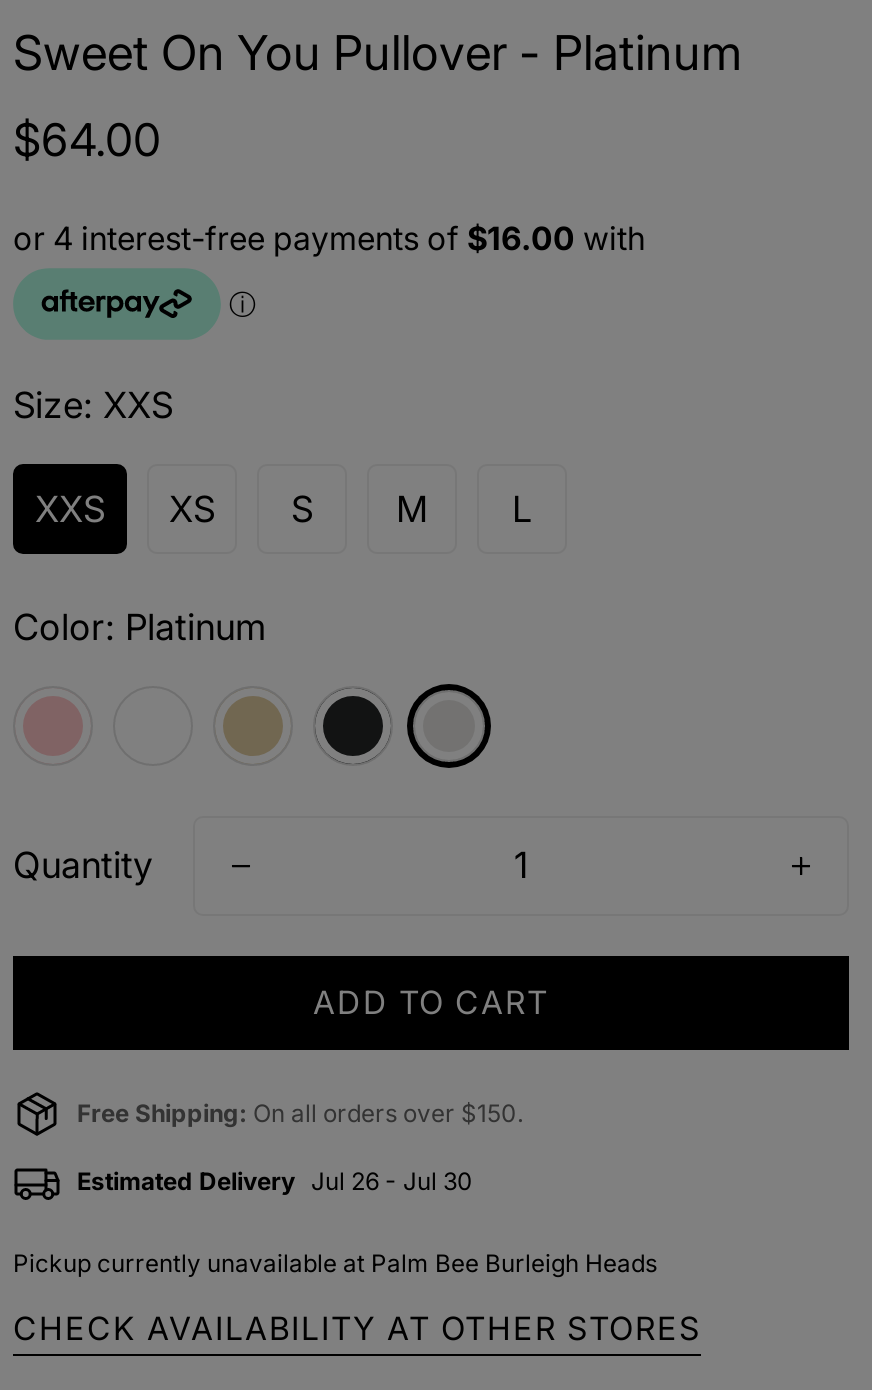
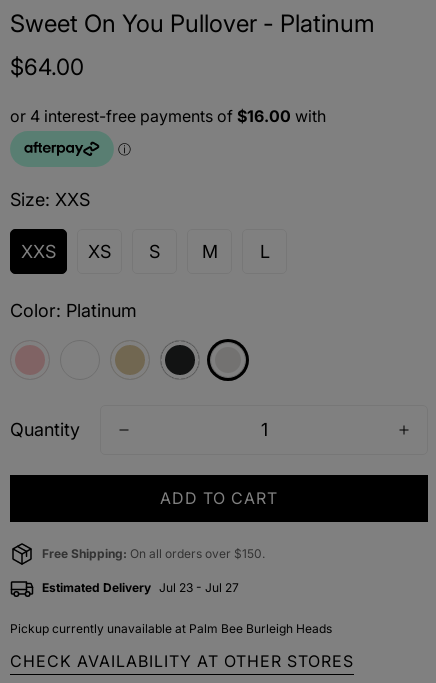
[77,1166,473,1196] Estimated Delivery Jul 26 - Jul 30 -> [42,580,239,595] Estimated Delivery Jul 23 - Jul 27

